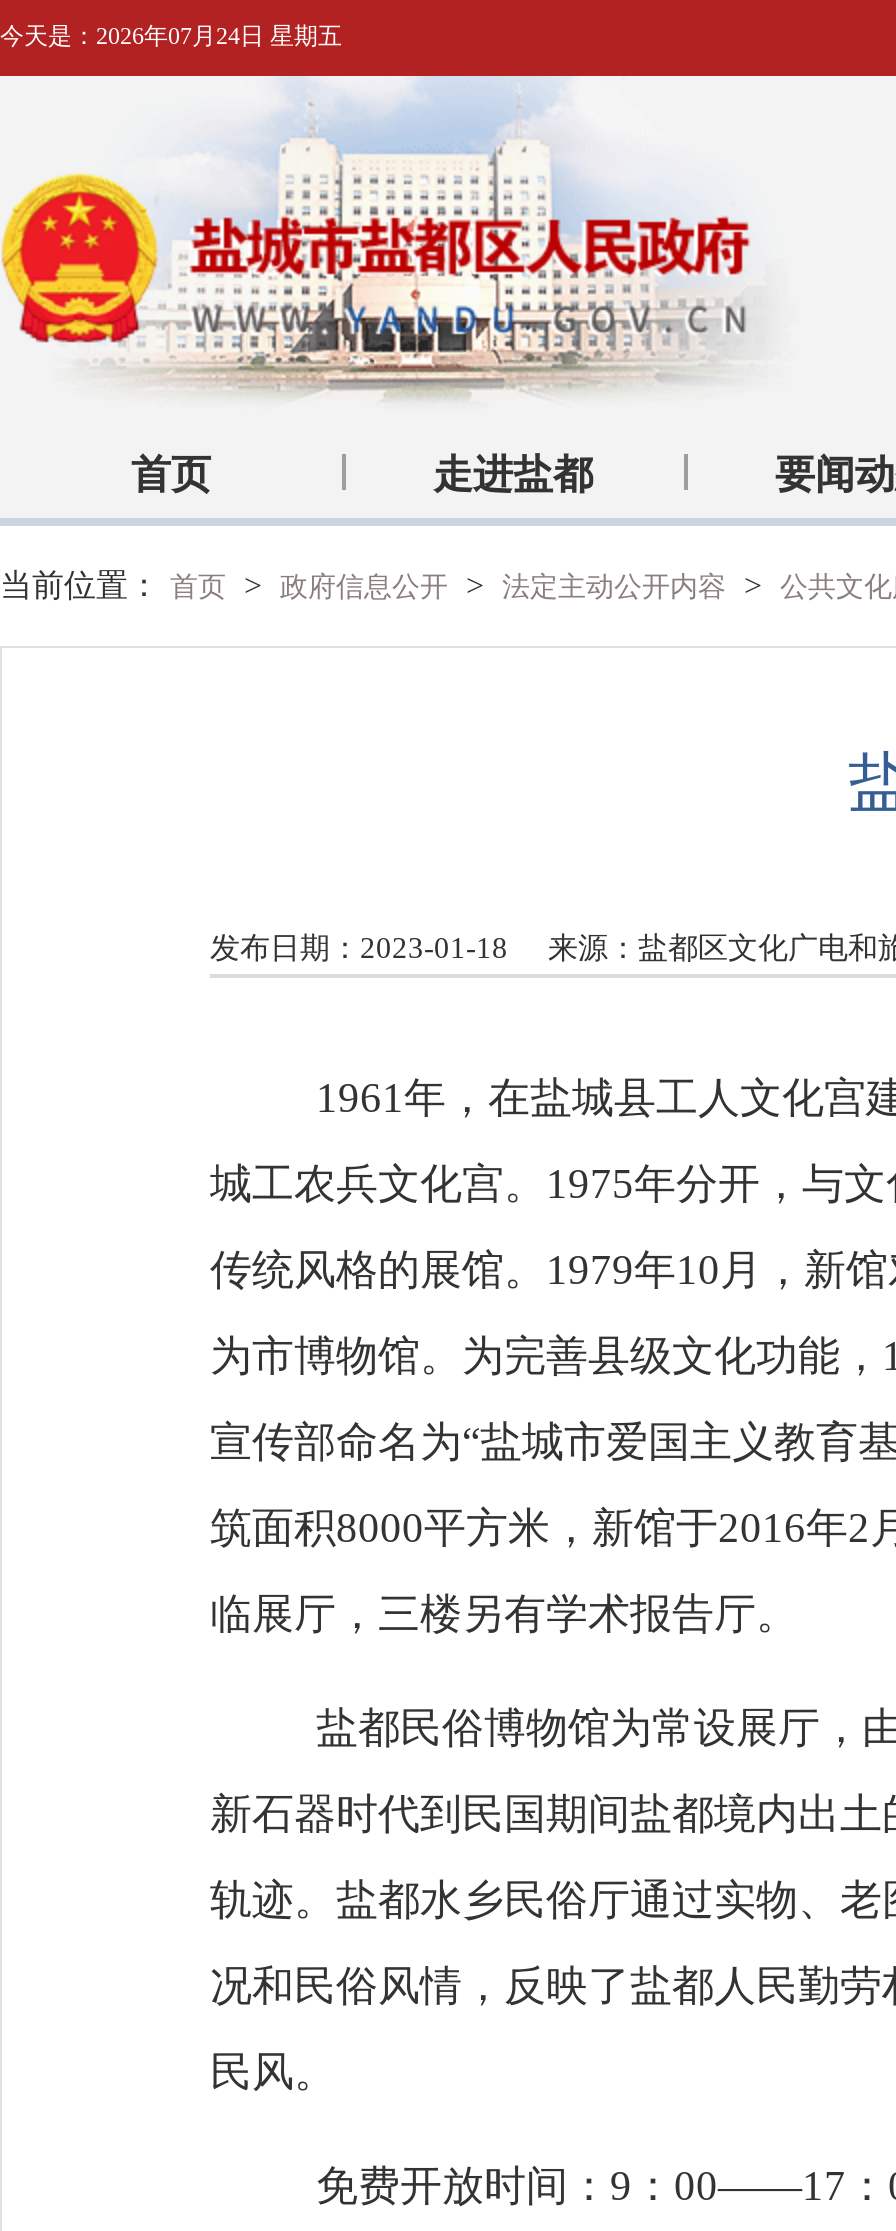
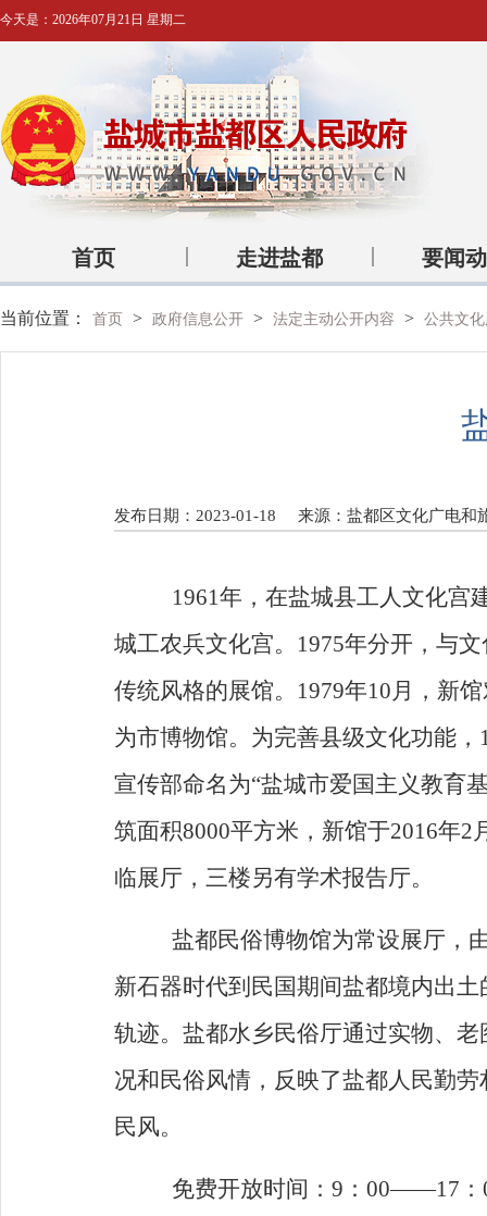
[0,22,342,50] 今天是：2026年07月24日 星期五 -> [0,12,186,27] 今天是：2026年07月21日 星期二

